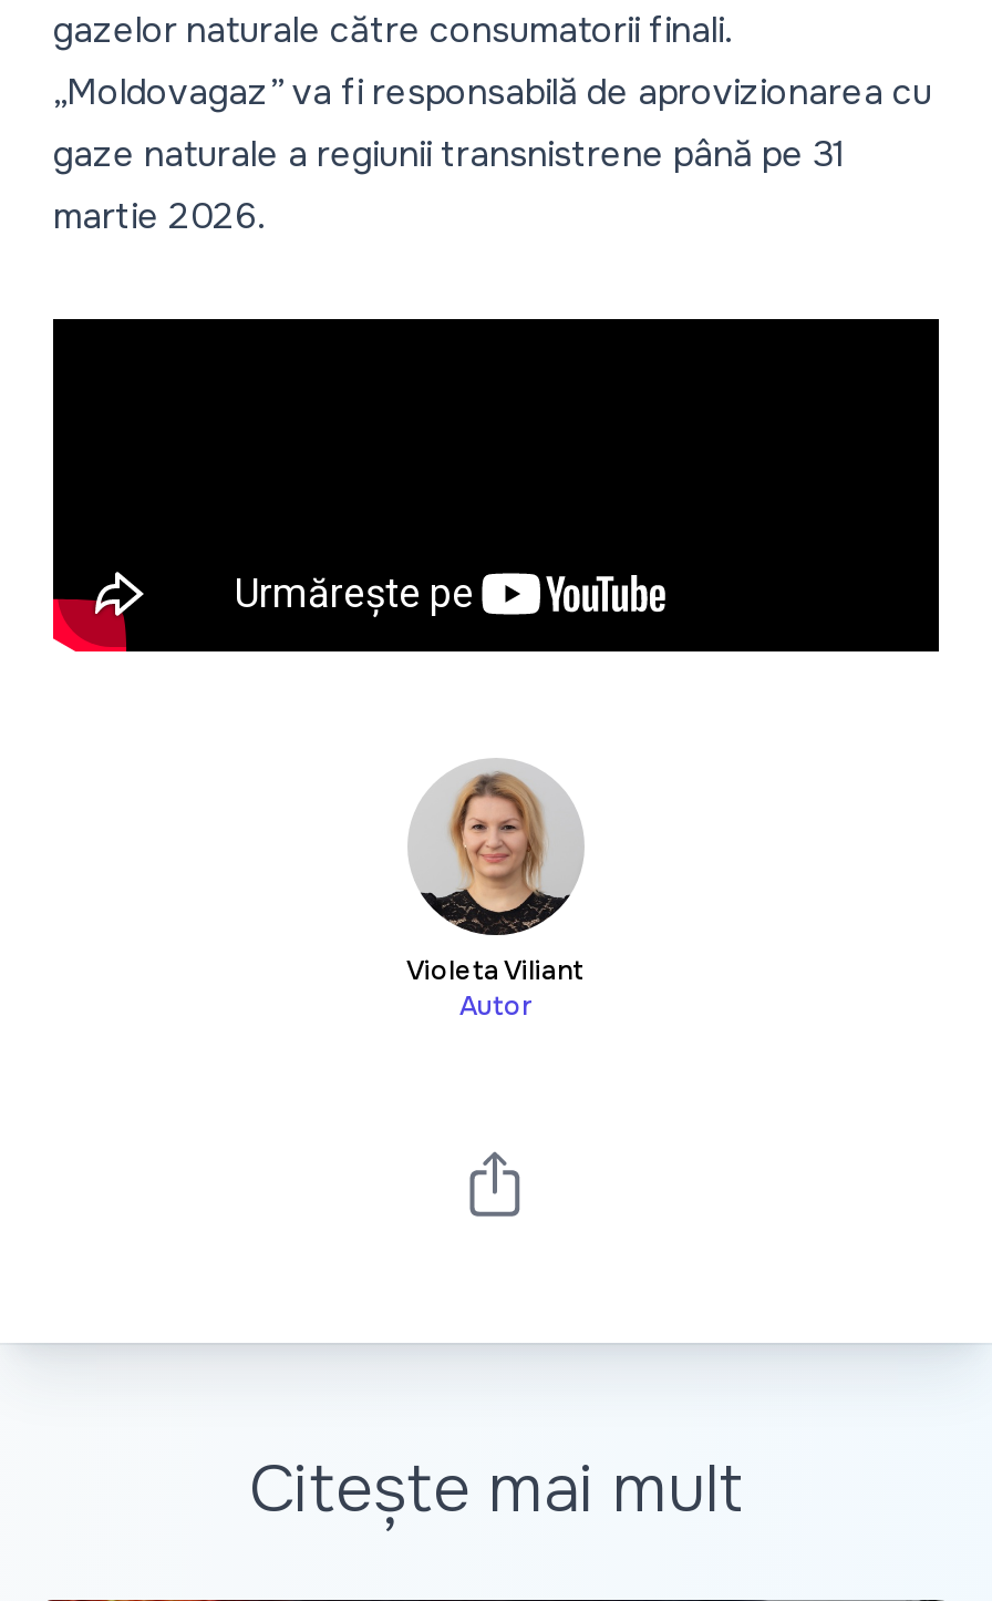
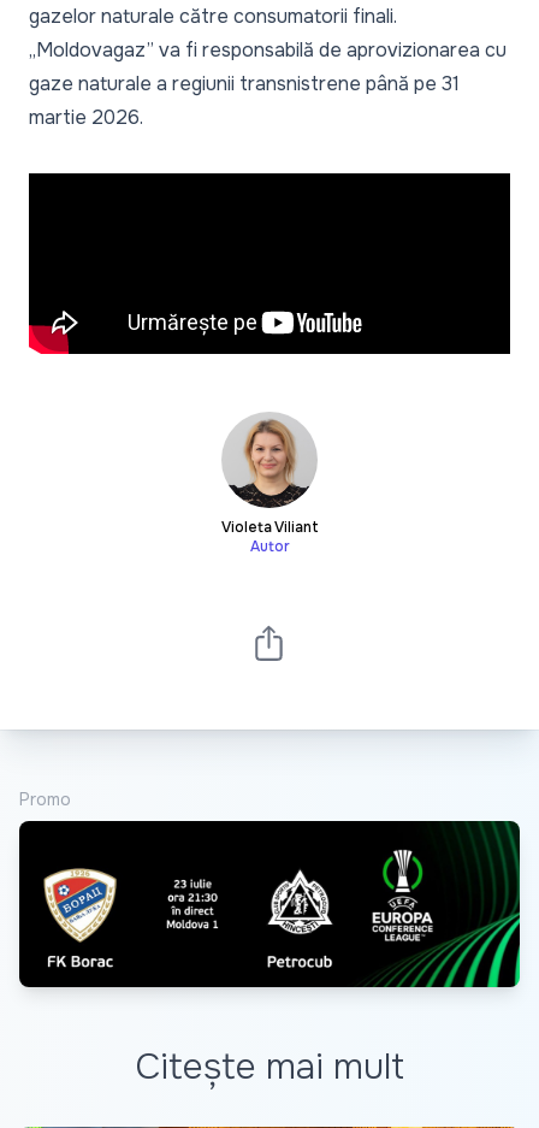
none -> [18,820,521,988] [image]
none -> [19,788,71,810] Promo

